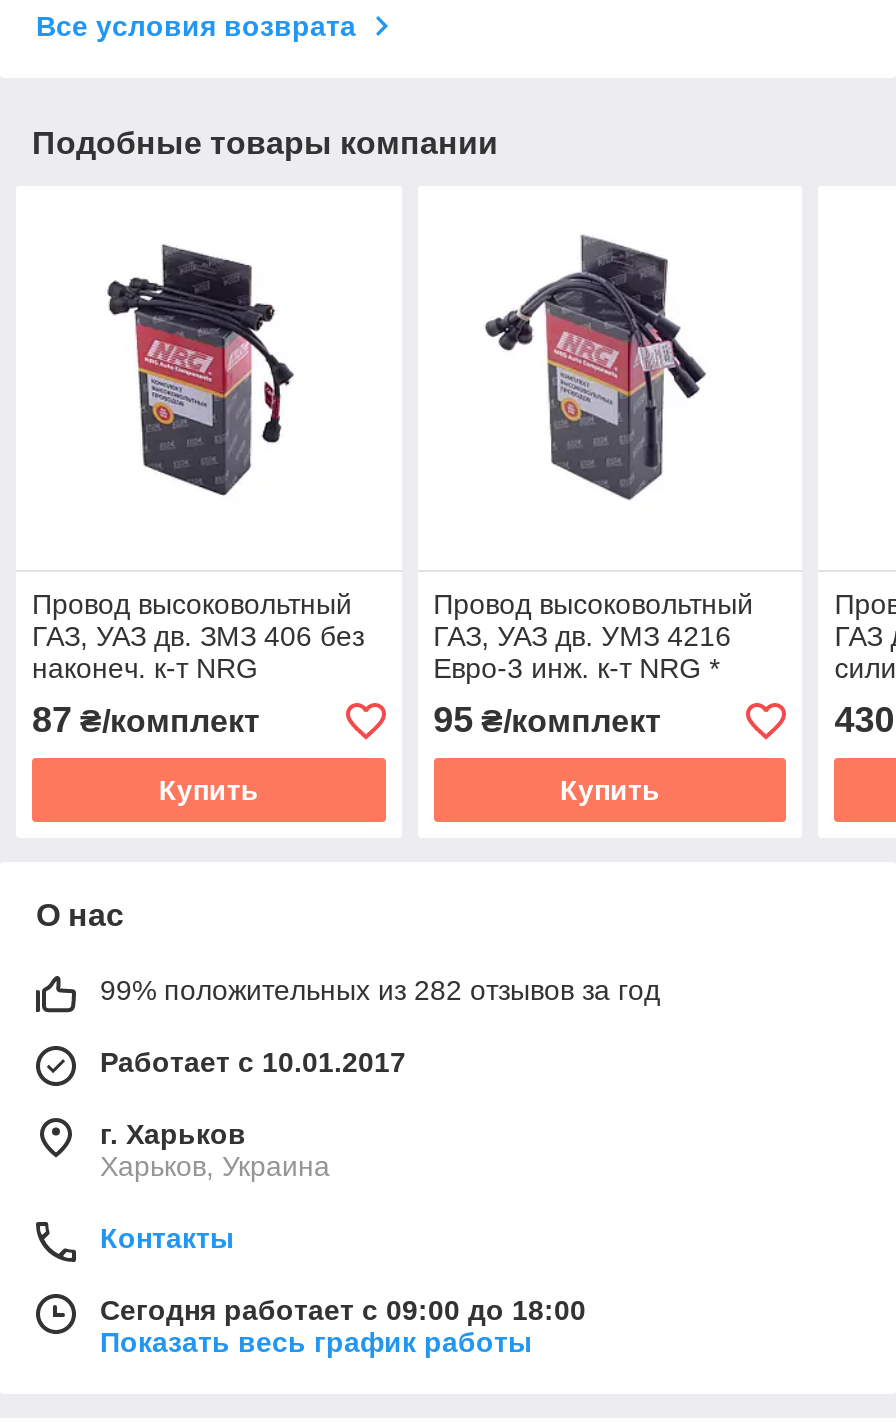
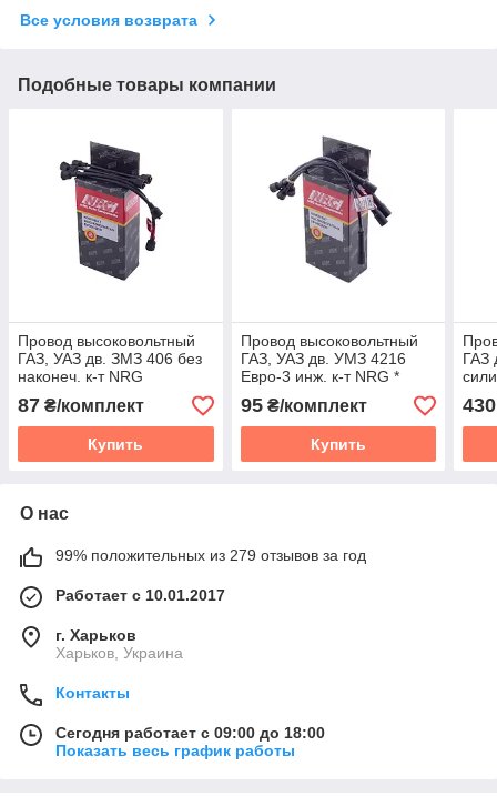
[100,975,660,1007] 99% положительных из 282 отзывов за год -> [55,547,366,564] 99% положительных из 279 отзывов за год

